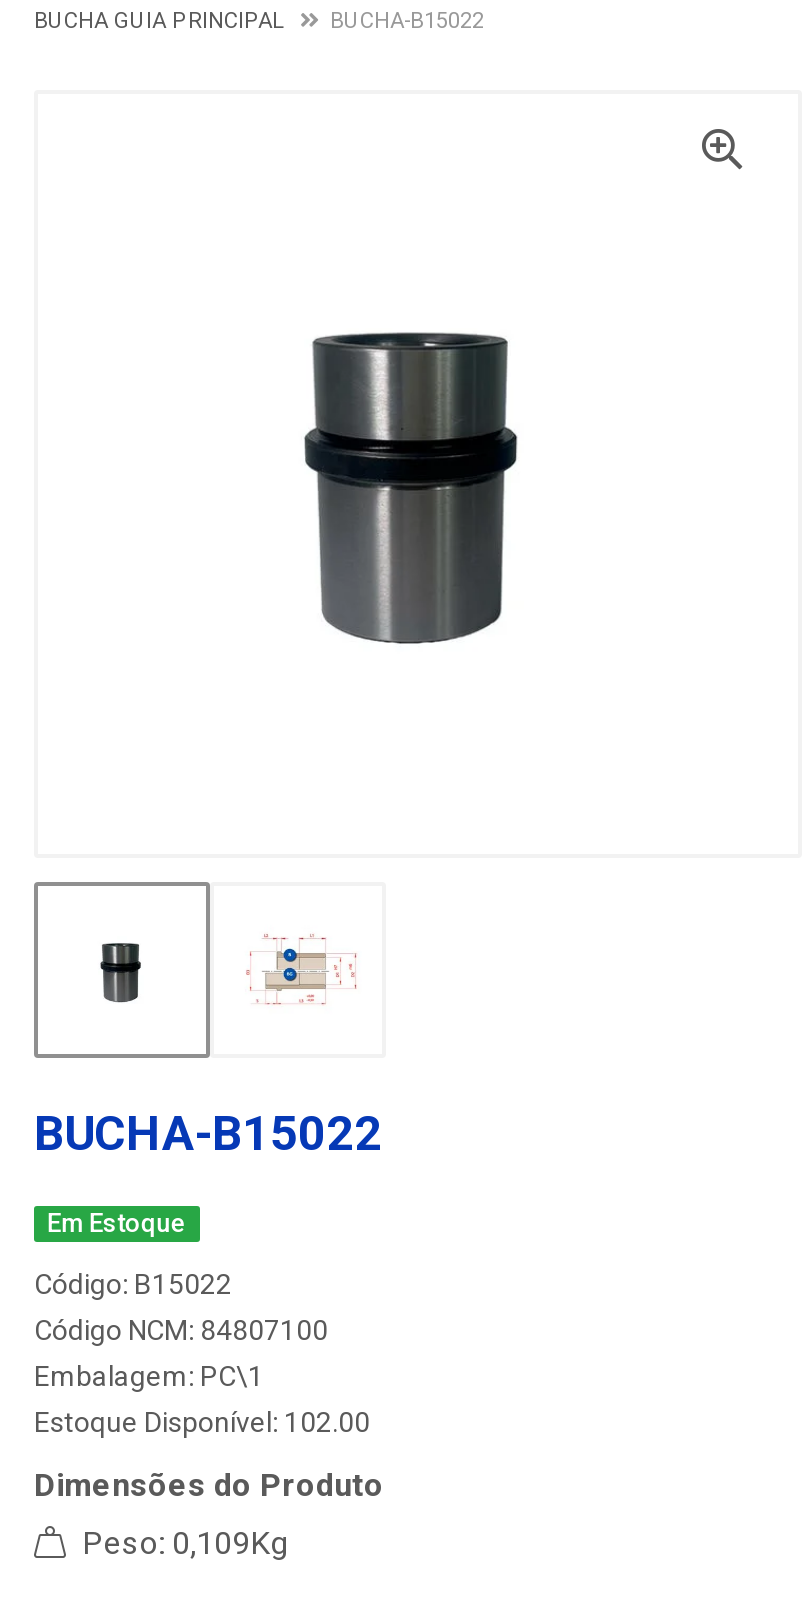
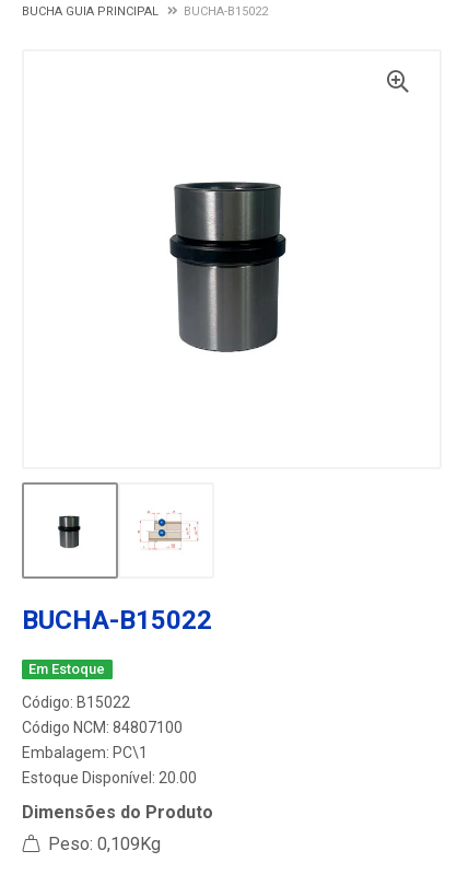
[34,1406,370,1438] Estoque Disponível: 102.00 -> [22,769,197,786] Estoque Disponível: 20.00

